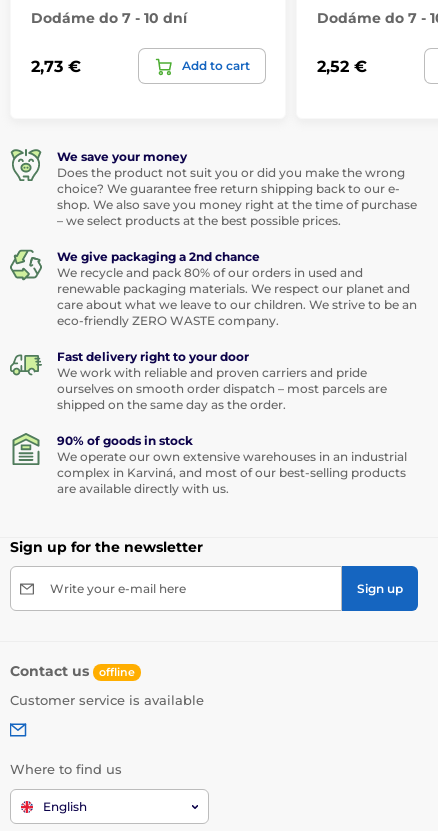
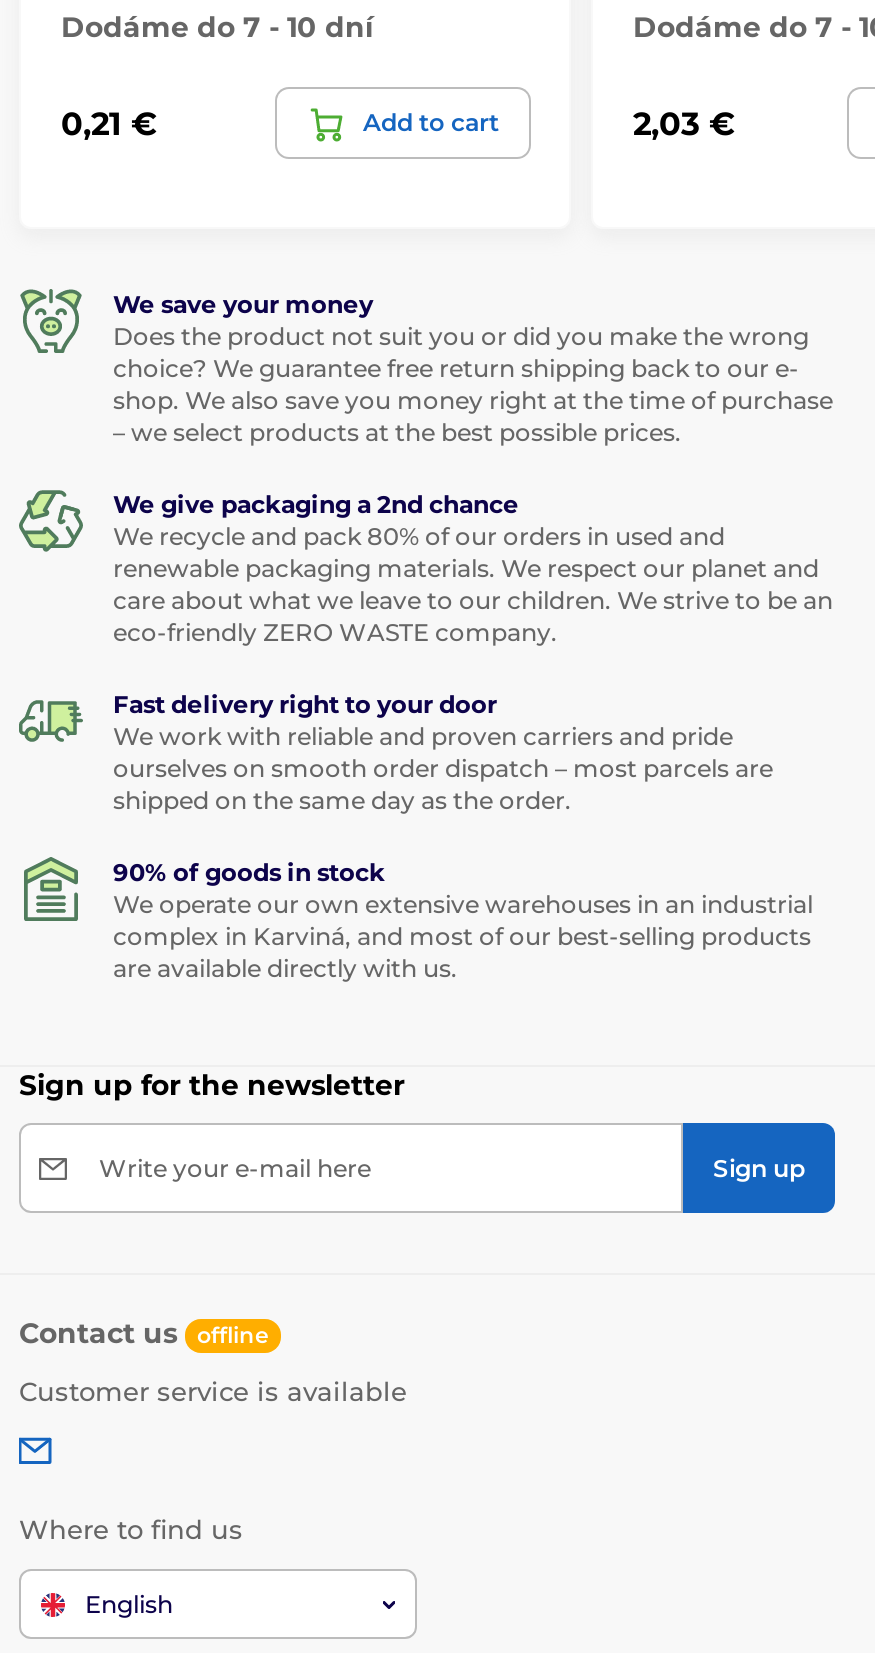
[31,57,81,76] 2,73 € -> [61,105,157,143] 0,21 €
[317,57,367,76] 2,52 € -> [633,105,735,143] 2,03 €

